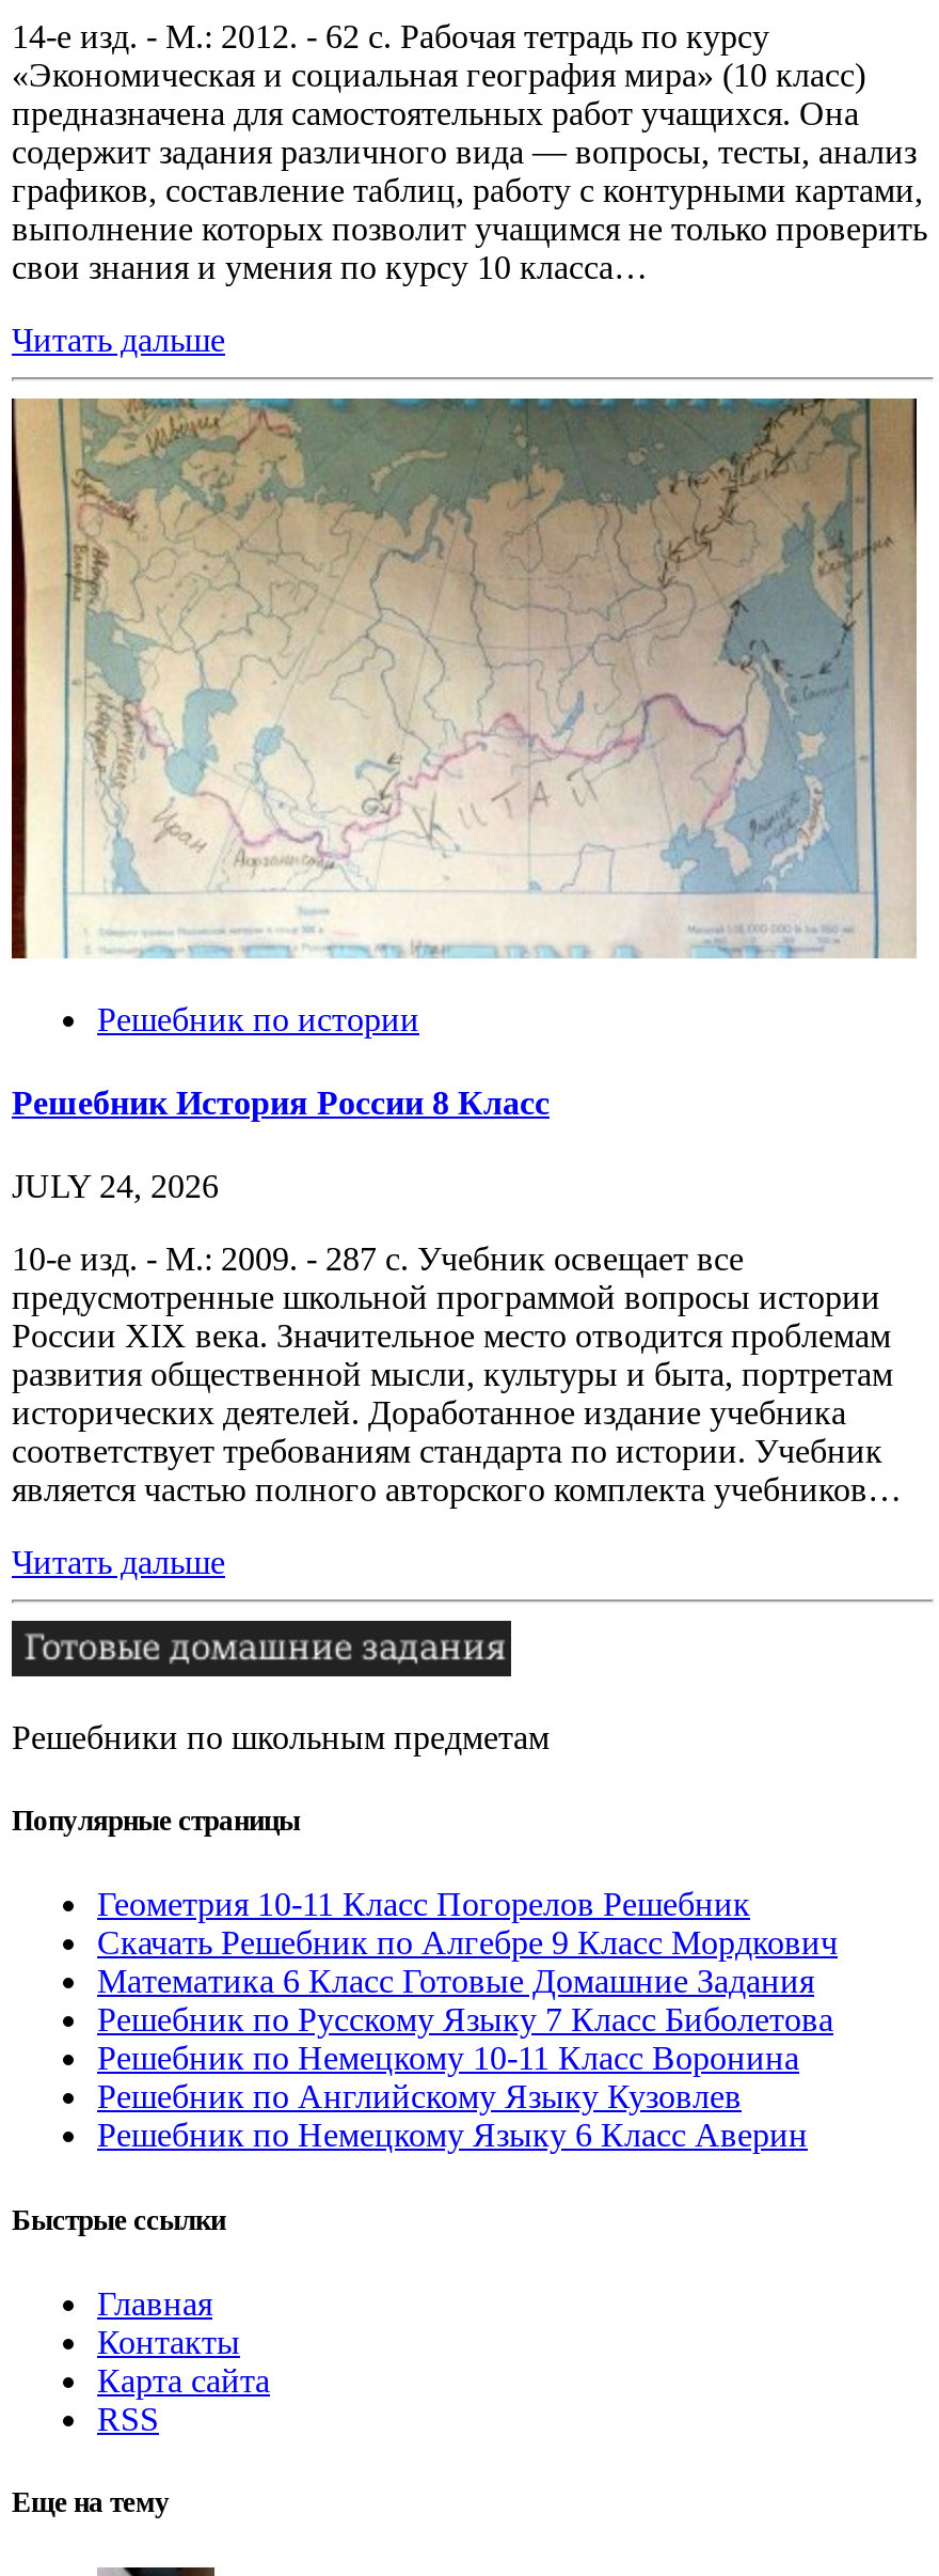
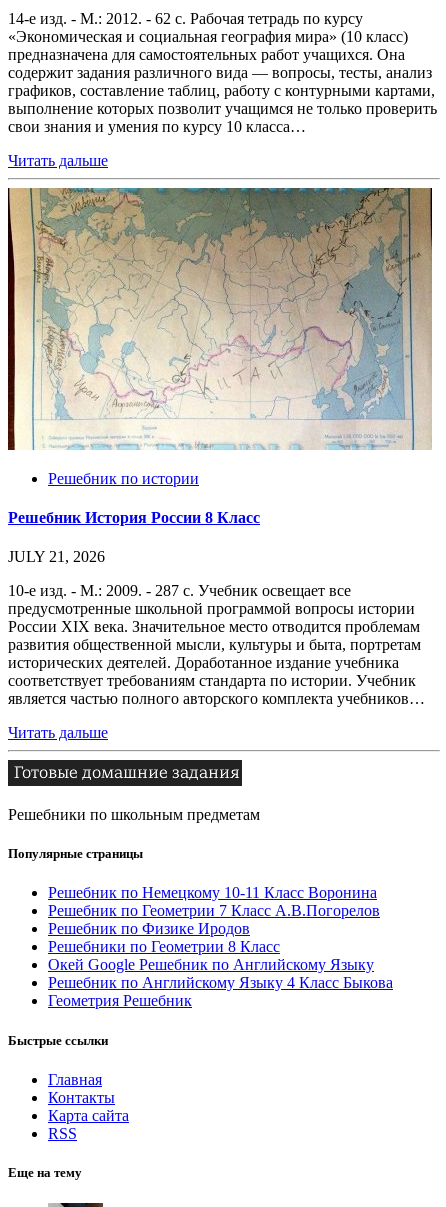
[12,1168,219,1204] JULY 24, 2026 -> [8,548,105,565] JULY 21, 2026
[97,1887,838,2039] Геометрия 10-11 Класс Погорелов Решебник | Скачать Решебник по Алгебре 9 Класс Мордкович | Математика 6 Класс Готовые Домашние Задания | Решебник по Русскому Языку 7 Класс Биболетова -> none
moved [97,2041,799,2077] -> [48,884,377,901]: Решебник по Немецкому 10-11 Класс Воронина
[97,2079,808,2154] Решебник по Английскому Языку Кузовлев | Решебник по Немецкому Языку 6 Класс Аверин -> [48,902,393,1009] Решебник по Геометрии 7 Класс А.В.Погорелов | Решебник по Физике Иродов | Решебники по Геометрии 8 Класс | Окей Google Решебник по Английскому Языку | Решебник по Английскому Языку 4 Класс Быкова | Геометрия Решебник

